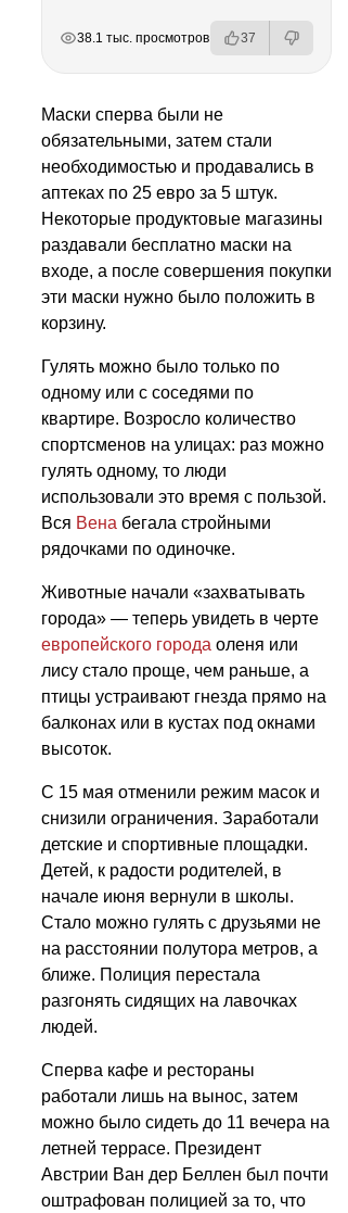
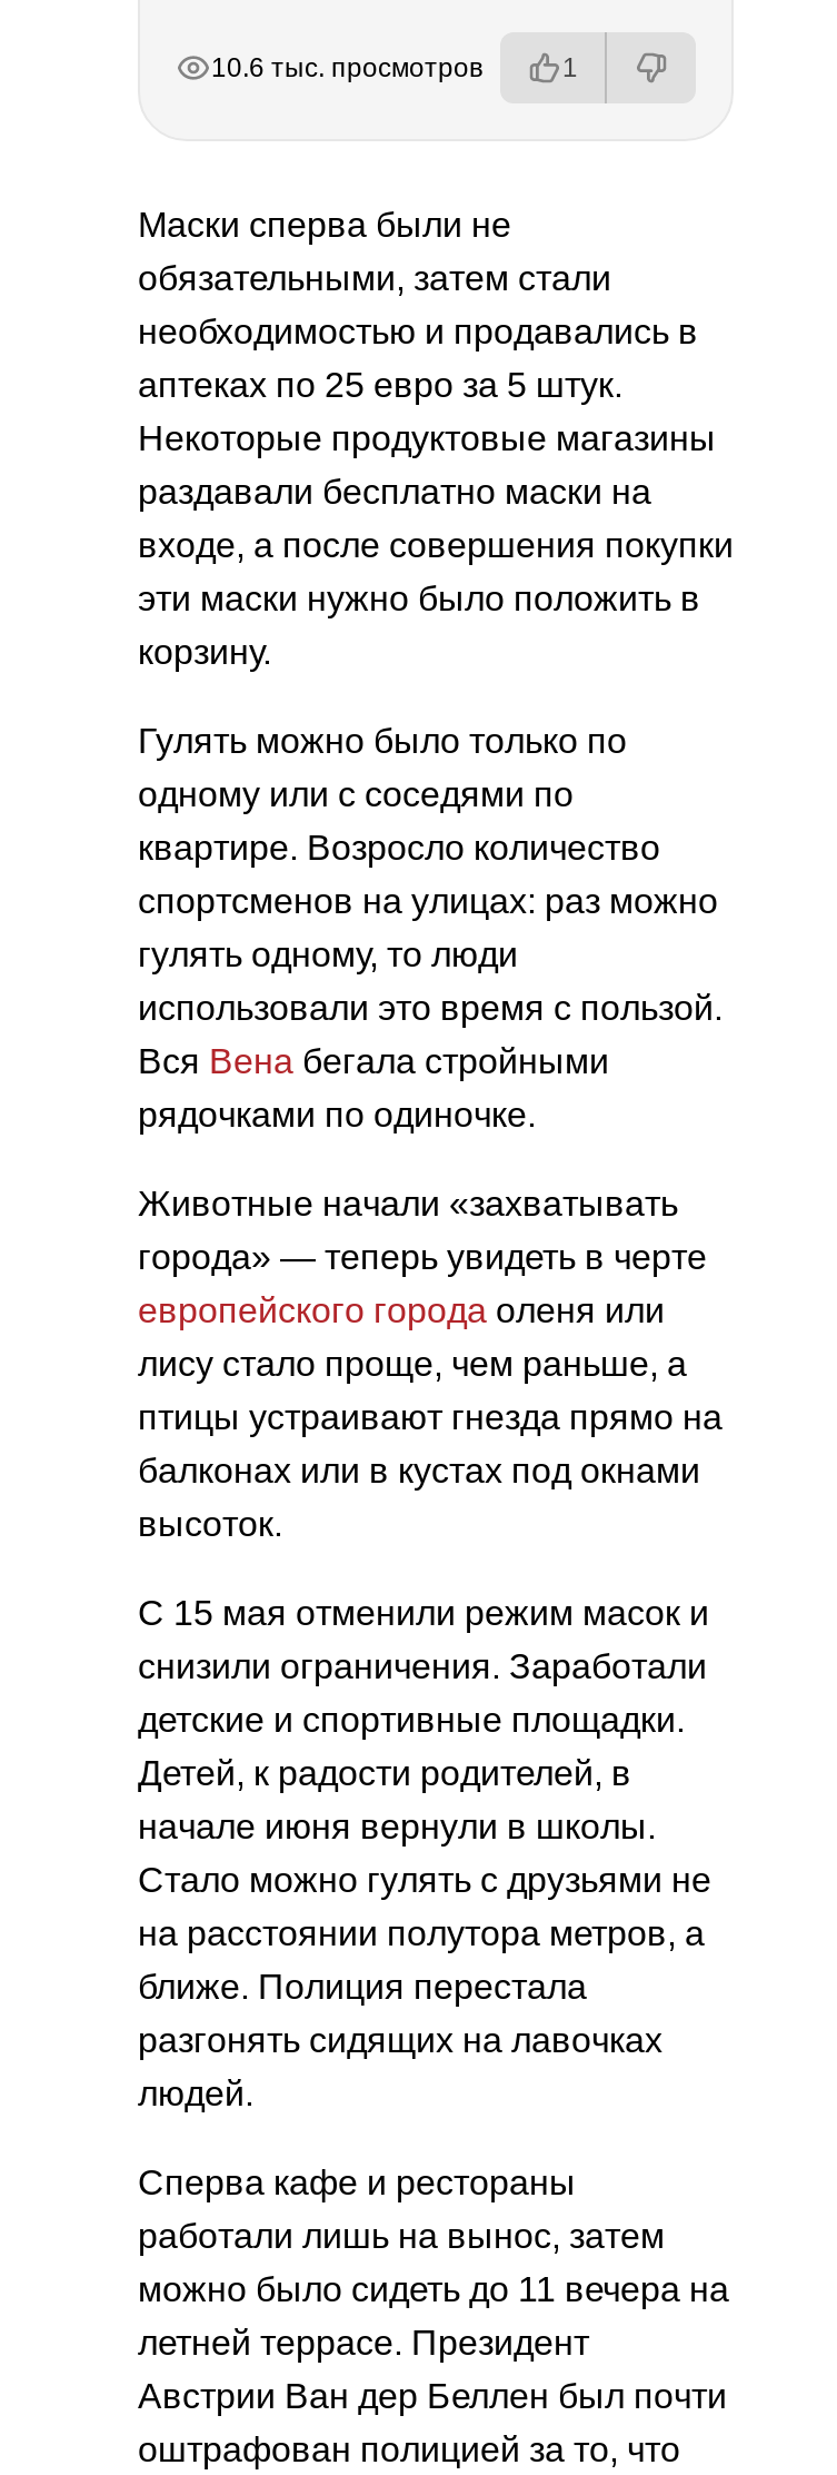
[77,30,209,45] 38.1 тыс. просмотров -> [211,52,482,83] 10.6 тыс. просмотров
[241,30,256,45] 37 -> [562,52,578,83] 1

